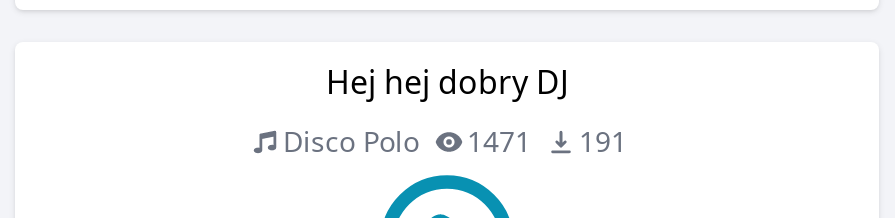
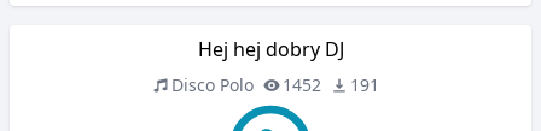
[283,122,627,160] Disco Polo 1471 191 -> [171,73,379,96] Disco Polo 1452 191

